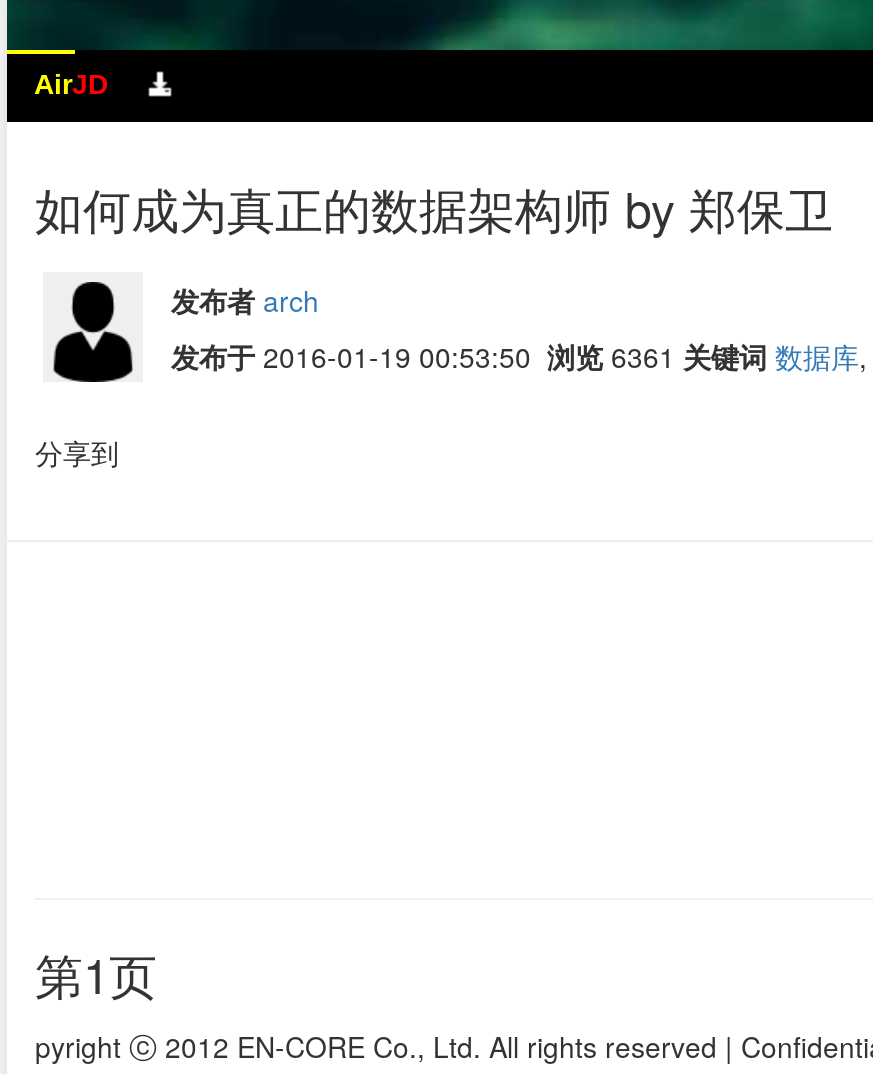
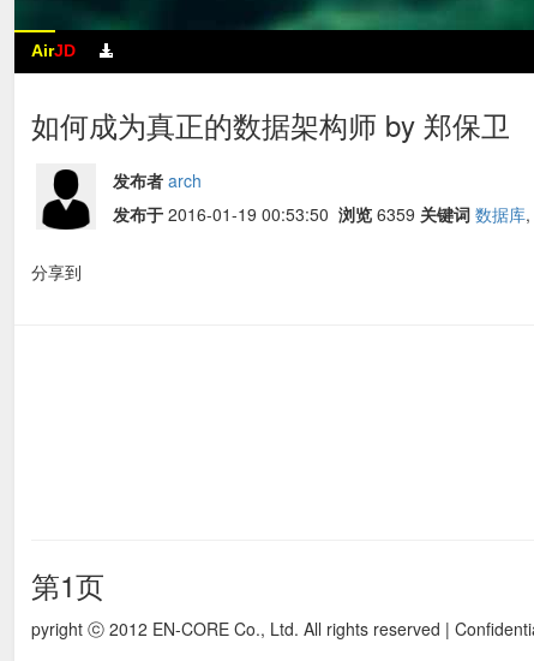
[171,336,873,376] 发布于 2016-01-19 00:53:50 浏览6361关键词 数据库, -> [113,202,534,226] 发布于 2016-01-19 00:53:50 浏览6359关键词 数据库,

